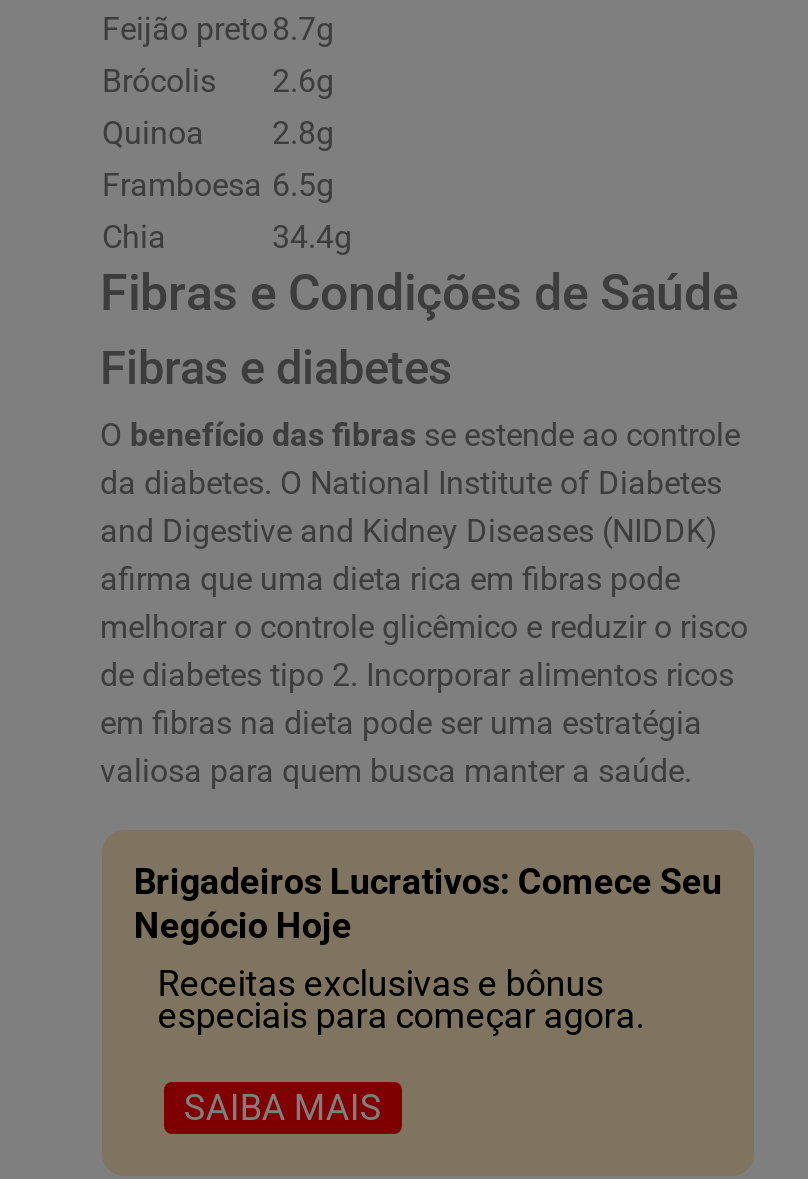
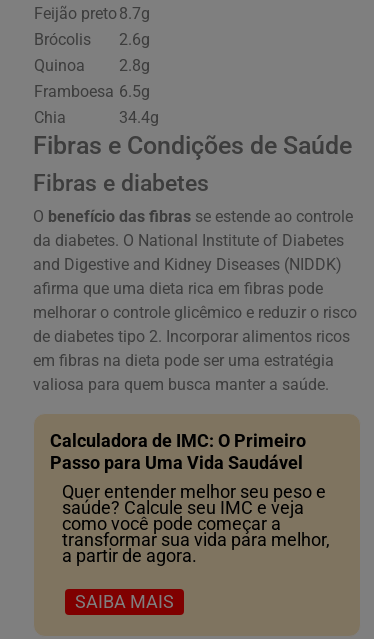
[134,861,722,1037] Brigadeiros Lucrativos: Comece Seu | Negócio Hoje | Receitas exclusivas e bônus | especiais para começar agora. -> [50,430,330,566] Calculadora de IMC: O Primeiro | Passo para Uma Vida Saudável | Quer entender melhor seu peso e | saúde? Calcule seu IMC e veja | como você pode começar a | transformar sua vida para melhor, | a partir de agora.

